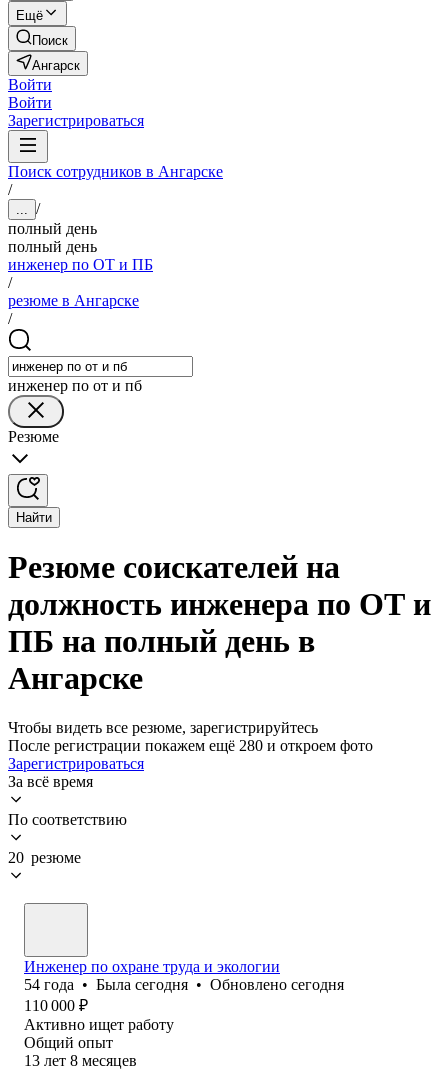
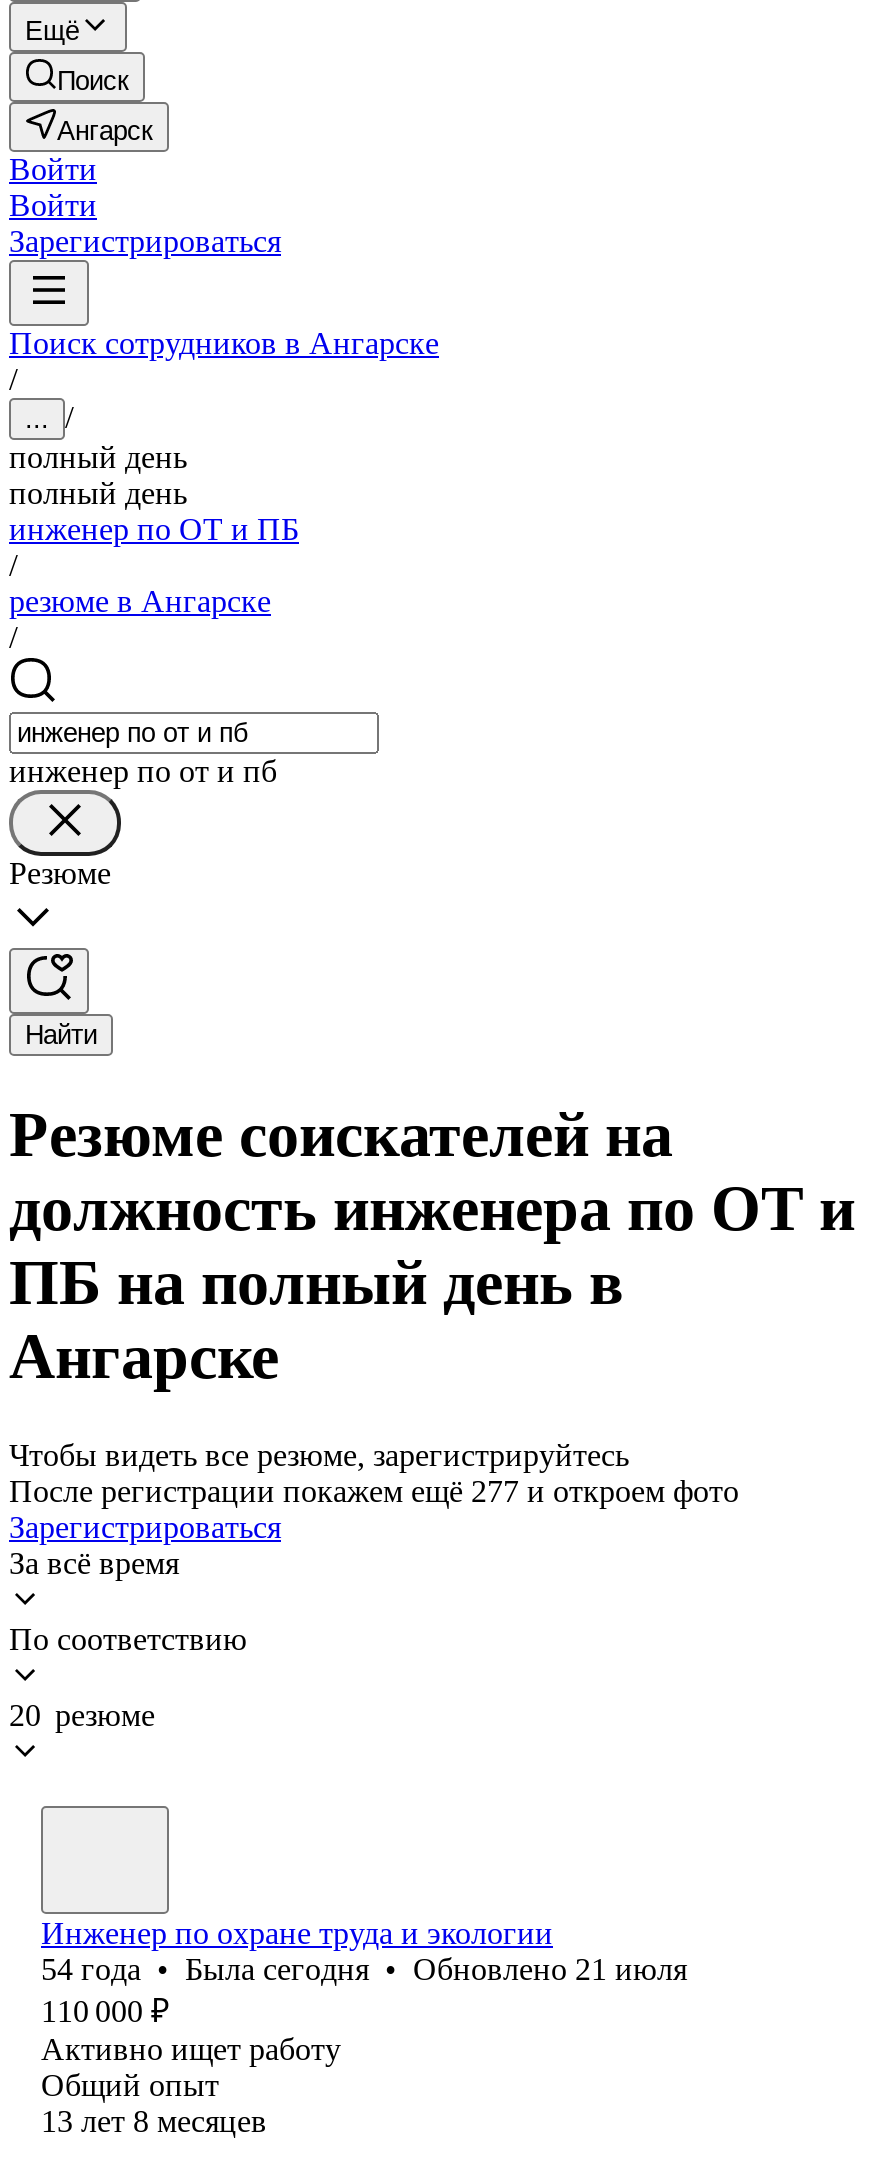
[8,737,373,754] После регистрации покажем ещё 280 и откроем фото -> [9,1474,739,1508] После регистрации покажем ещё 277 и откроем фото
[24,976,344,993] 54 года • Была сегодня • Обновлено сегодня -> [41,1952,687,1986] 54 года • Была сегодня • Обновлено 21 июля

